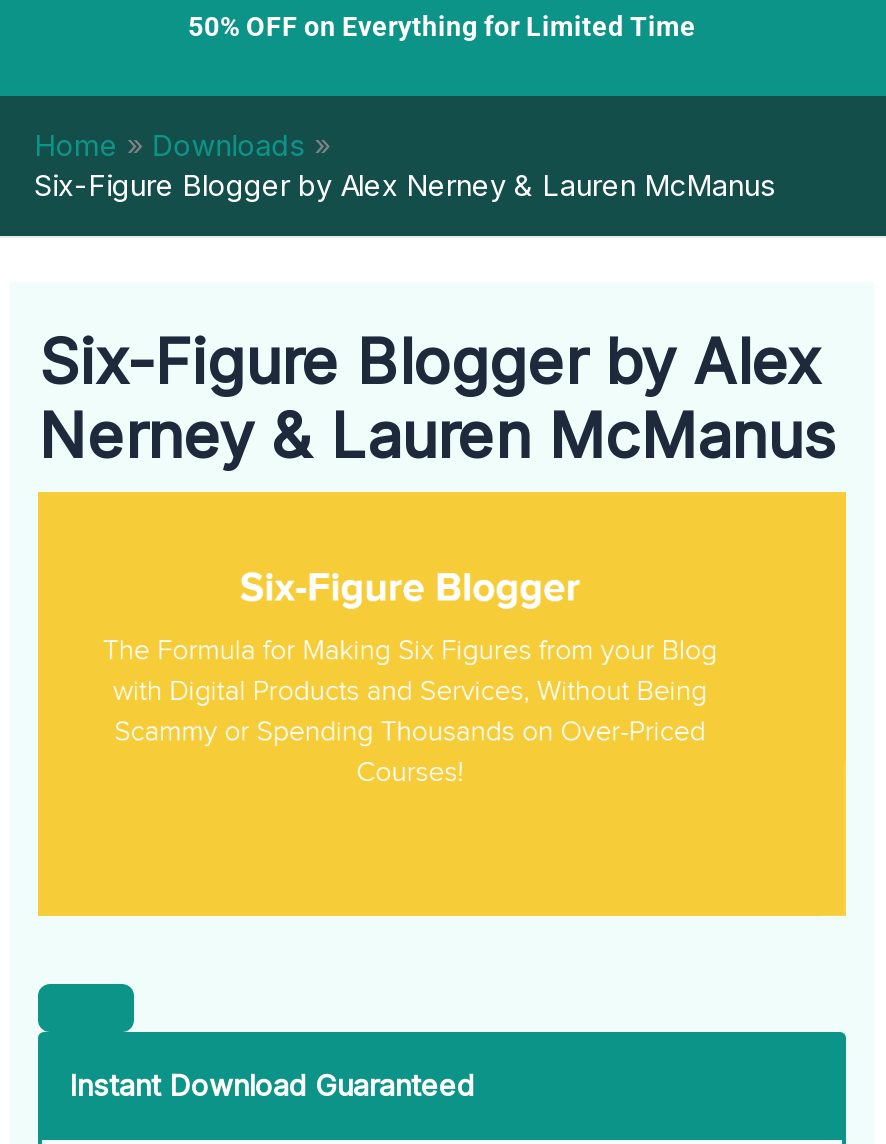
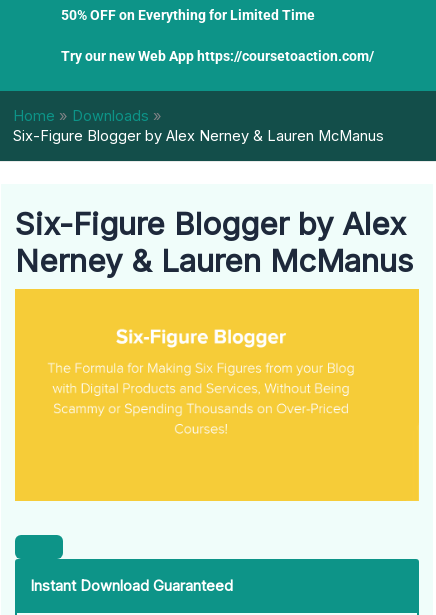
none -> [60,48,373,64] Try our new Web App https://coursetoaction.com/

